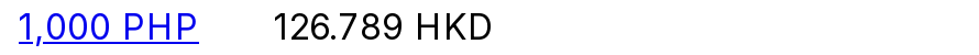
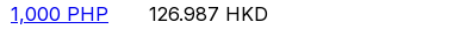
[19,5,494,49] 1,000 PHP 126.789 HKD -> [11,3,268,26] 1,000 PHP 126.987 HKD

